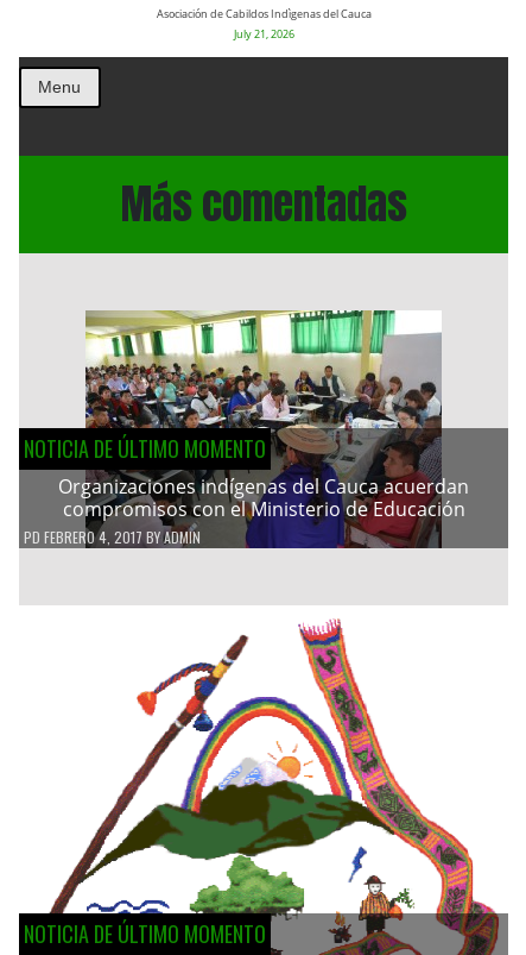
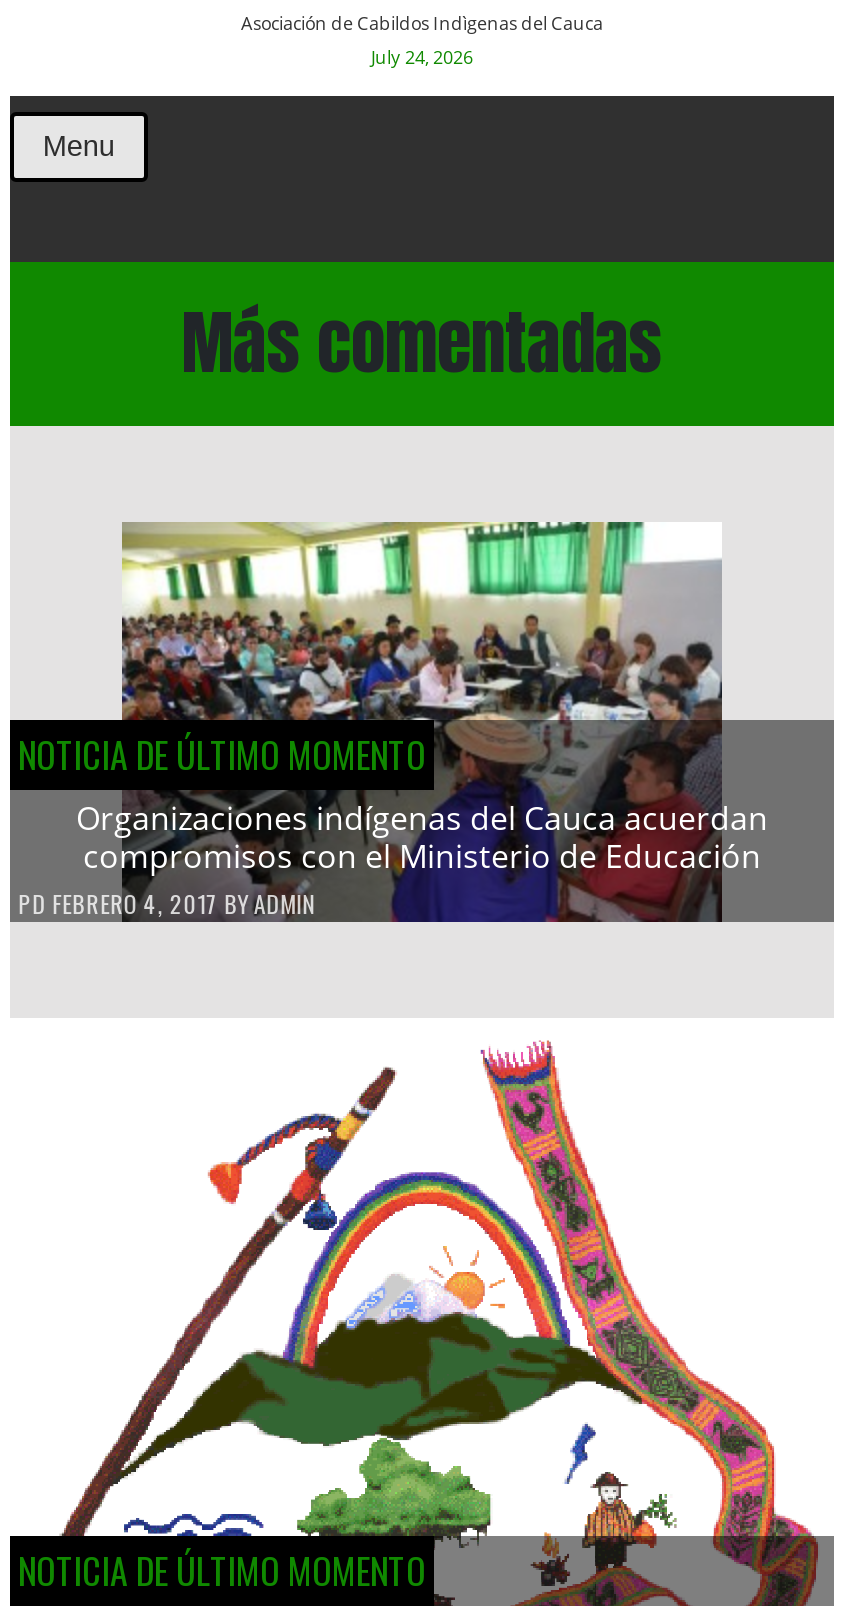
[233,26,294,42] July 21, 2026 -> [371,44,473,70] July 24, 2026

